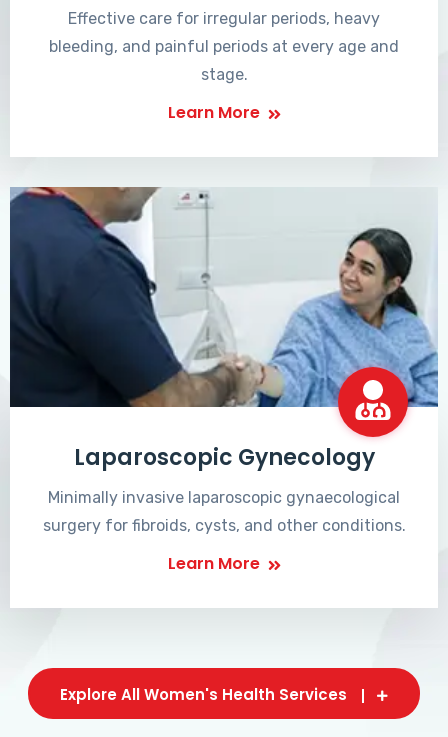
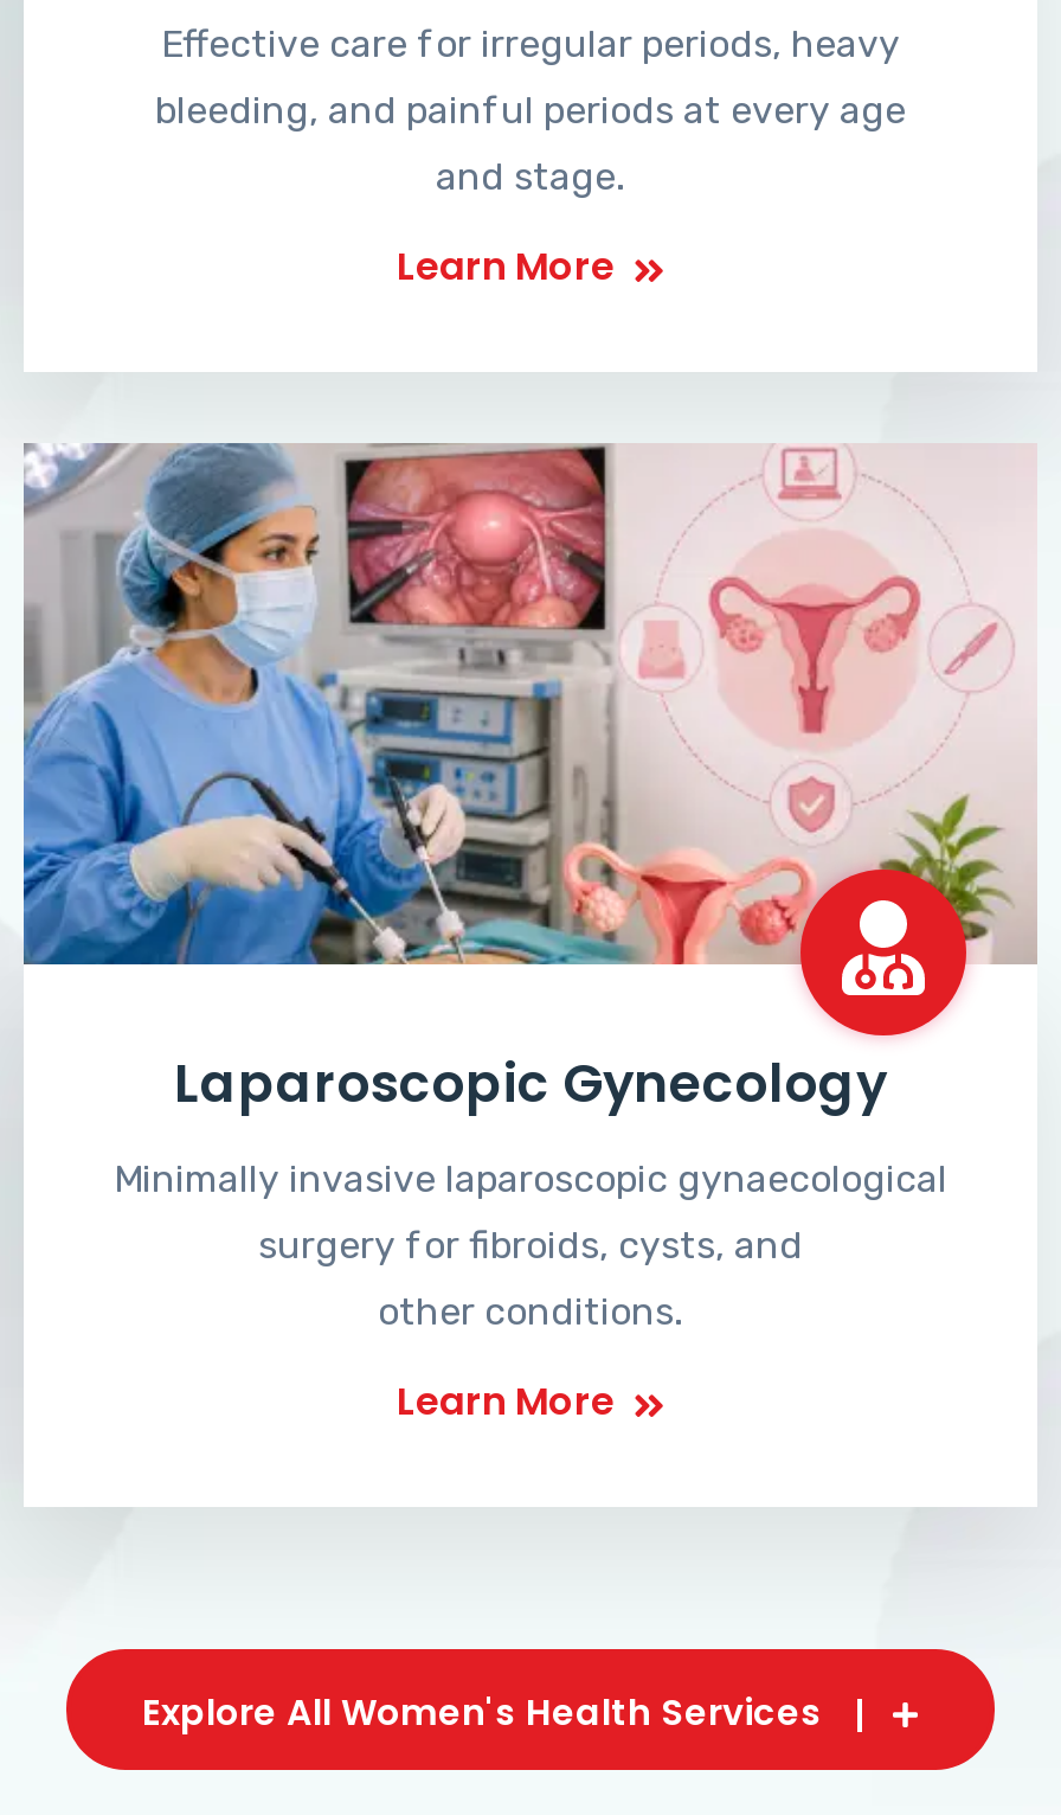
[9,186,439,408] [image] -> [21,443,1037,967] [image]

